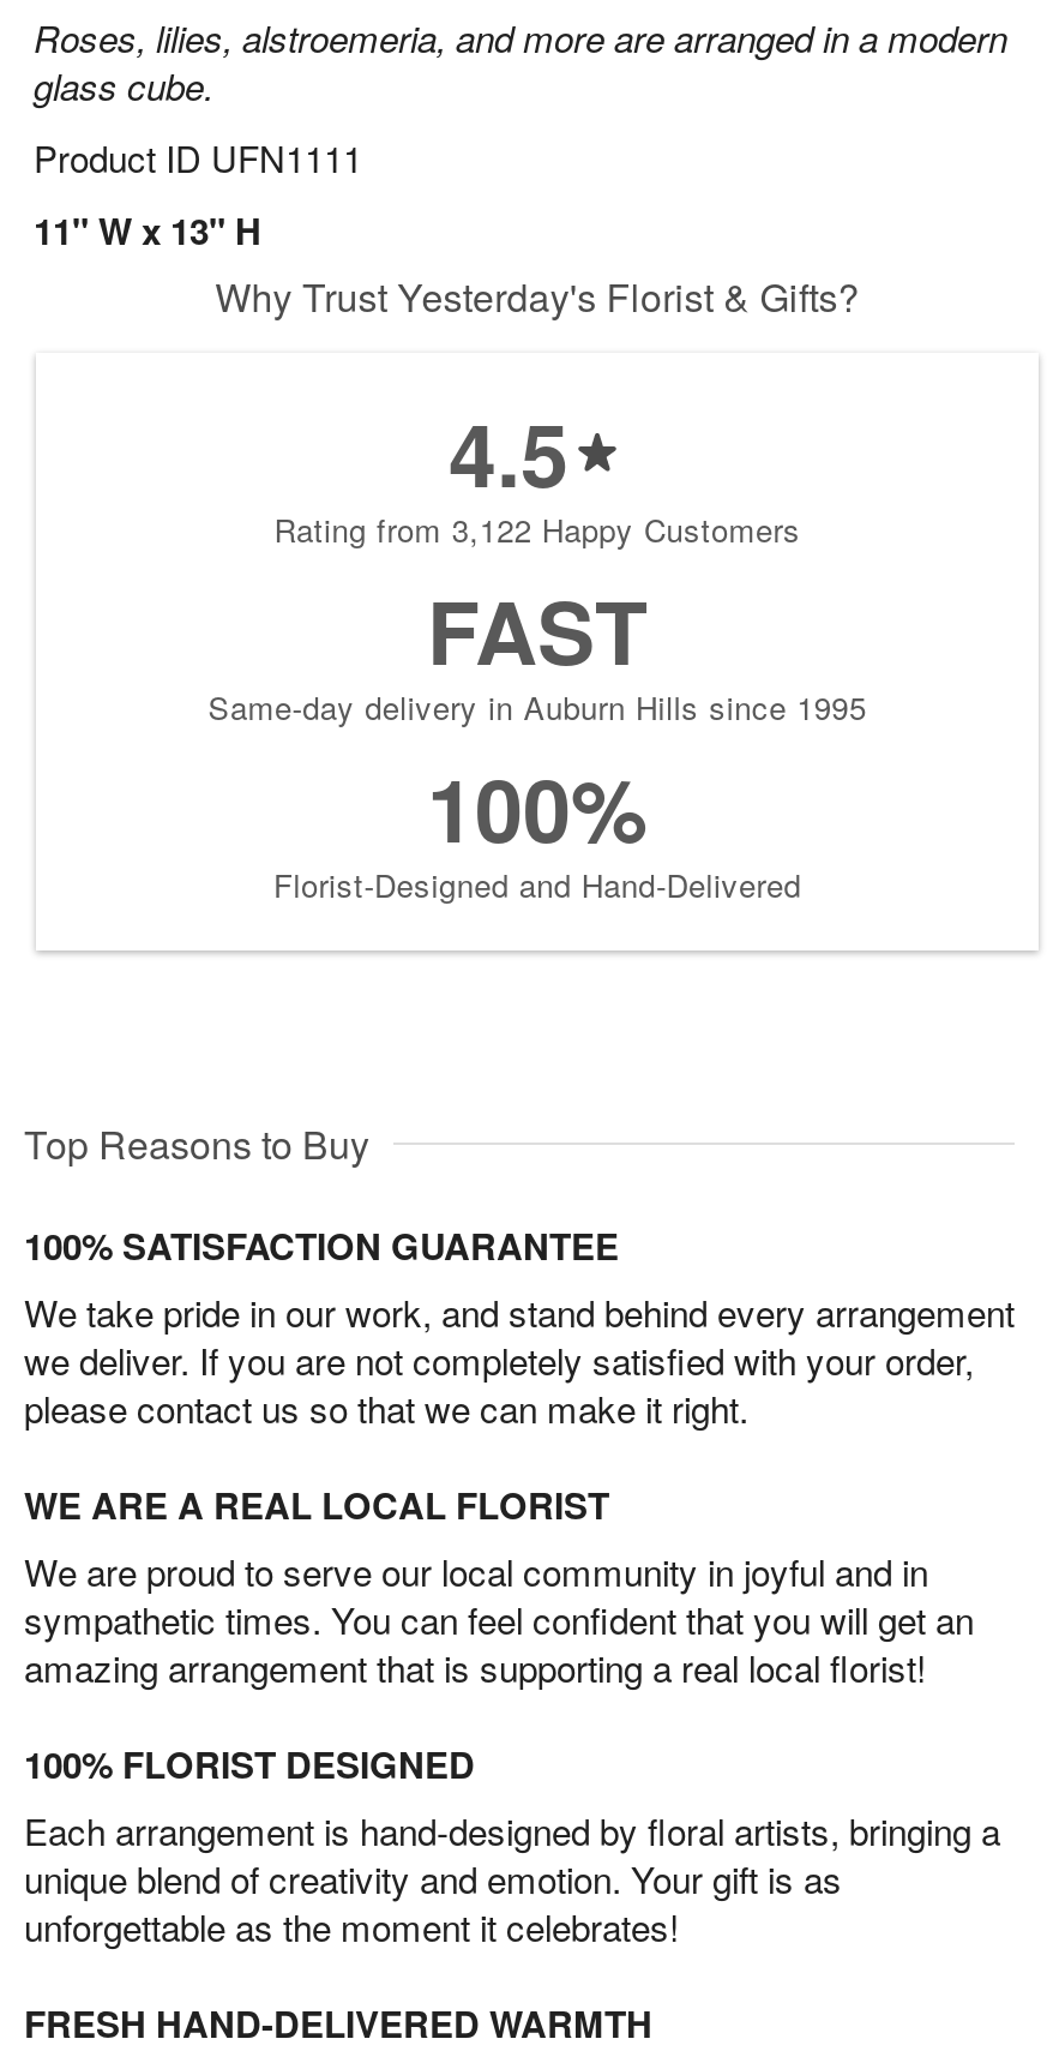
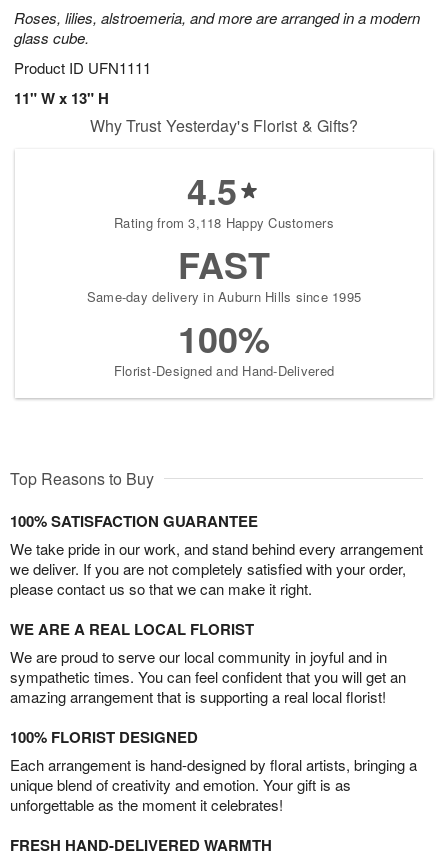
[274,507,801,553] Rating from 3,122 Happy Customers -> [114,213,334,232] Rating from 3,118 Happy Customers

